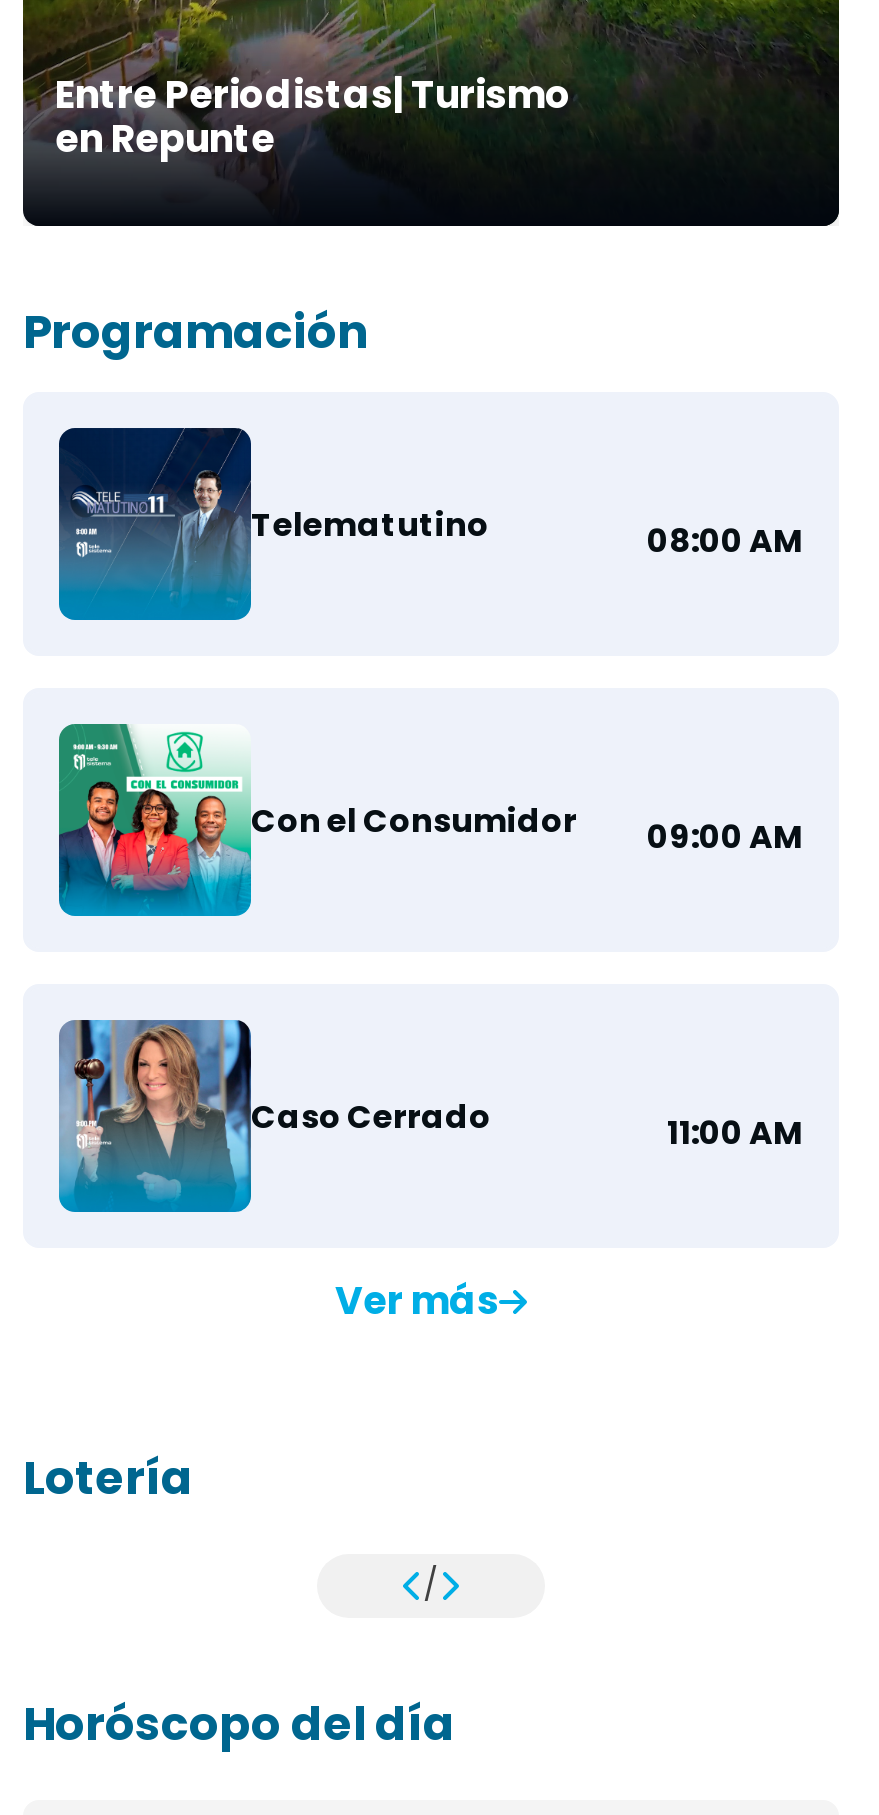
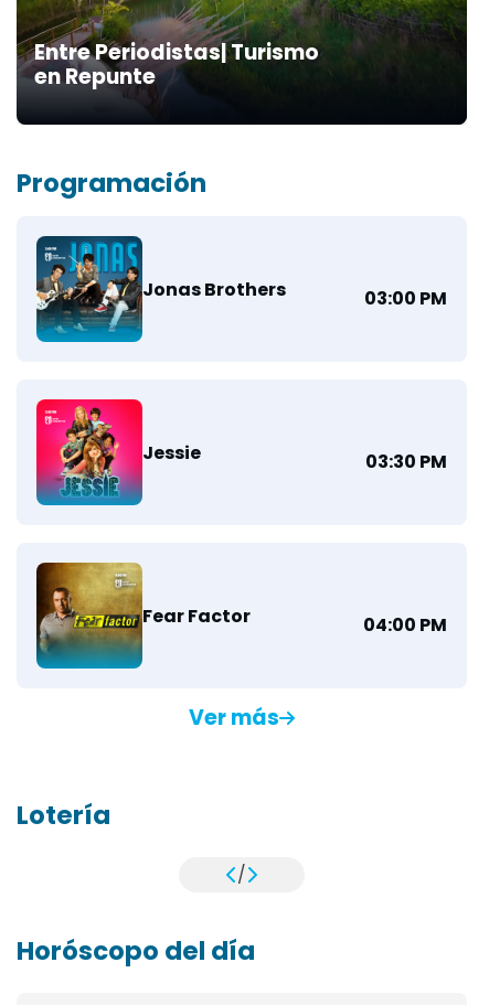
[57,428,803,602] [image] | Telematutino | 08:00 AM -> [36,236,447,333] [image] | Jonas Brothers | 03:00 PM
[57,722,803,906] [image] | Con el Consumidor | 09:00 AM -> [35,398,447,501] [image] | Jessie | 03:30 PM
[57,1018,803,1200] [image] | Caso Cerrado | 11:00 AM -> [35,562,447,663] [image] | Fear Factor | 04:00 PM

